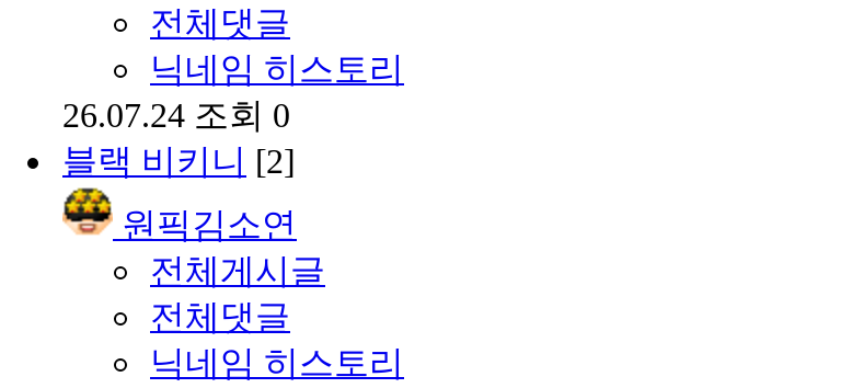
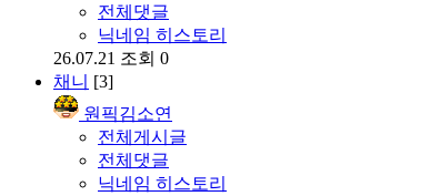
[62,97,295,181] 26.07.24 조회 0 | 블랙 비키니 [2] -> [53,49,169,91] 26.07.21 조회 0 | 채니 [3]

